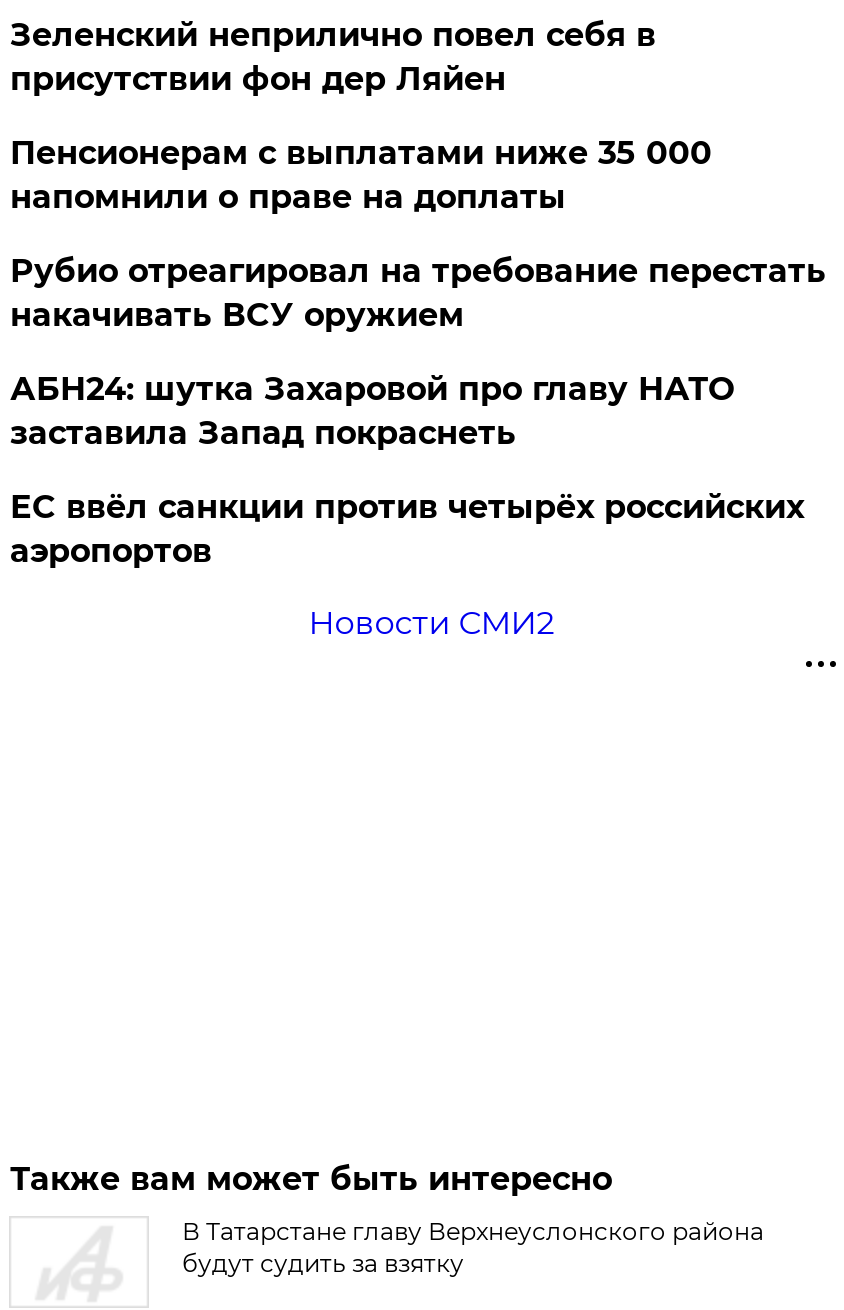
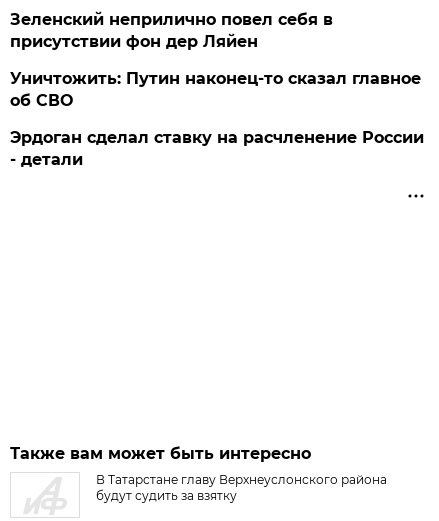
[10,134,826,642] Пенсионерам с выплатами ниже 35 000 | напомнили о праве на доплаты | Рубио отреагировал на требование перестать | накачивать ВСУ оружием | АБН24: шутка Захаровой про главу НАТО | заставила Запад покраснеть | ЕС ввёл санкции против четырёх российских | аэропортов | Новости СМИ2 -> [10,69,424,169] Уничтожить: Путин наконец-то сказал главное | об СВО | Эрдоган сделал ставку на расчленение России | - детали

